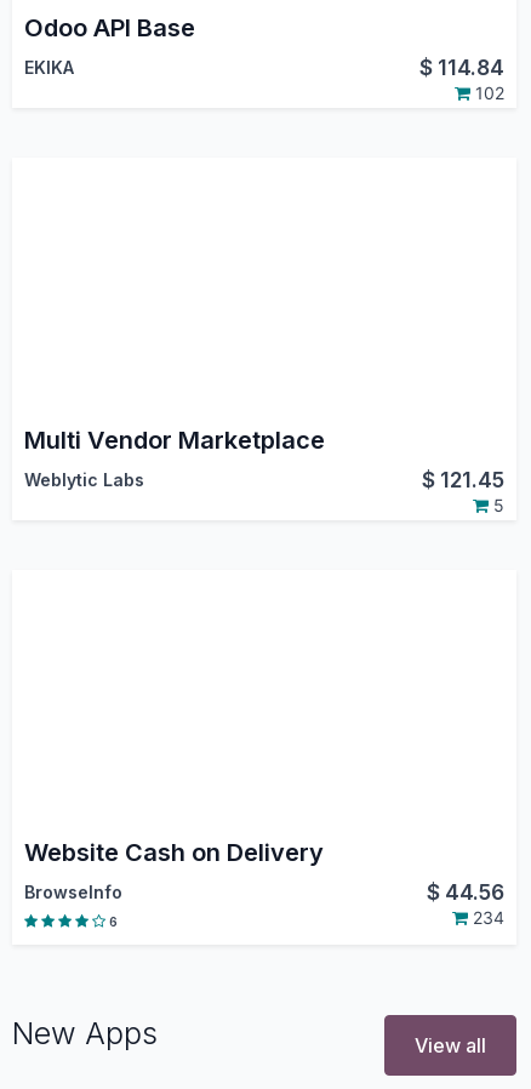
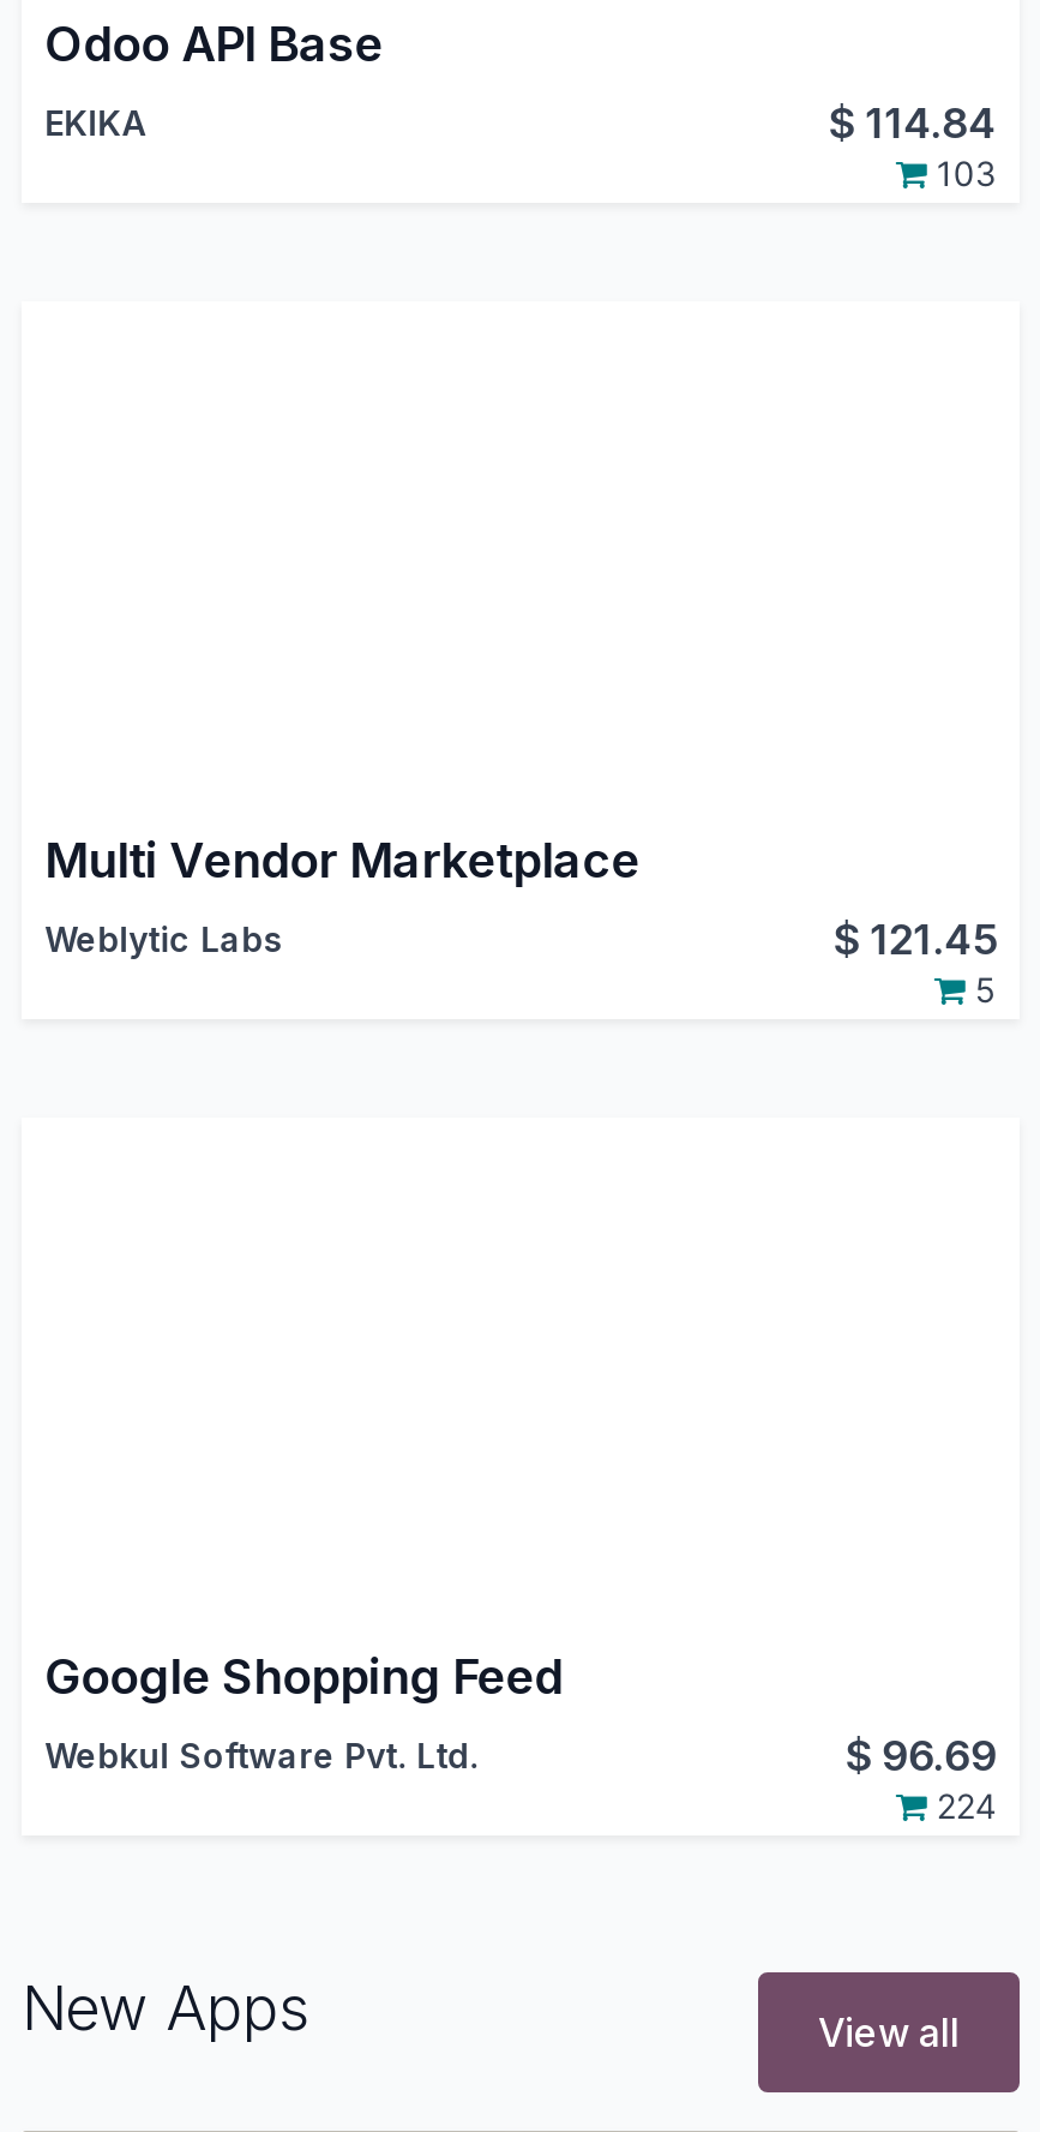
[471,82,505,102] 102 -> [927,151,997,192] 103
[24,838,323,867] Website Cash on Delivery -> [45,1647,563,1705] Google Shopping Feed
[24,879,505,930] BrowseInfo | $44.56 | 6 | 234 -> [45,1729,997,1825] Webkul Software Pvt. Ltd. | $96.69 | 224

